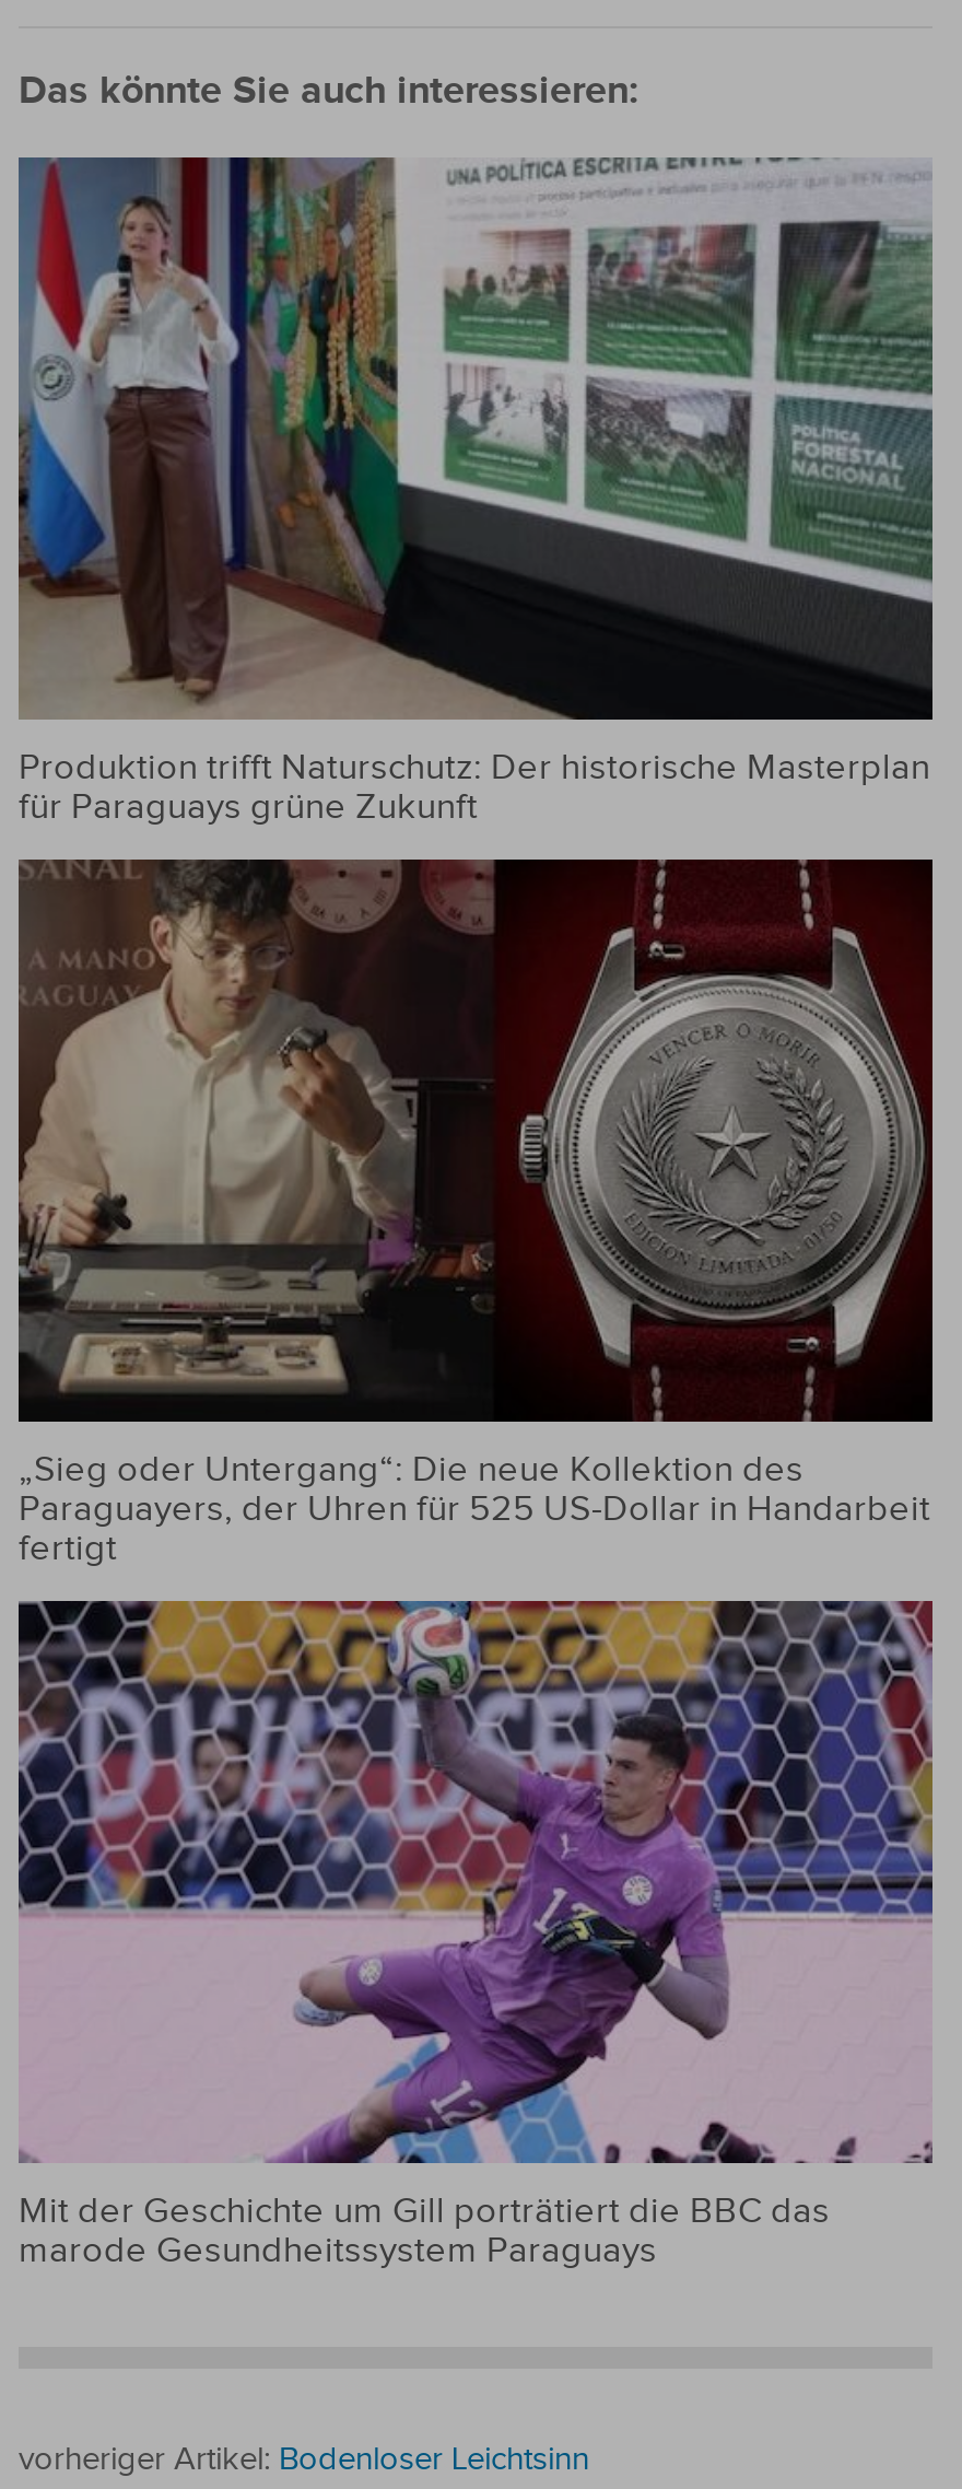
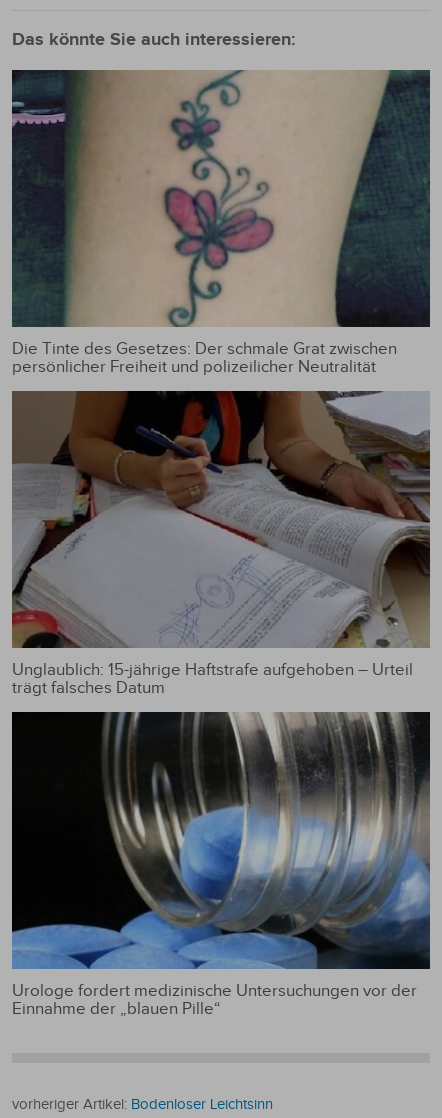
[16,155,932,829] [image] | Produktion trifft Naturschutz: Der historische Masterplan | für Paraguays grüne Zukunft -> [11,69,431,377] [image] | Die Tinte des Gesetzes: Der schmale Grat zwischen | persönlicher Freiheit und polizeilicher Neutralität
[16,857,935,1570] [image] | „Sieg oder Untergang“: Die neue Kollektion des | Paraguayers, der Uhren für 525 US-Dollar in Handarbeit | fertigt -> [11,390,431,698] [image] | Unglaublich: 15-jährige Haftstrafe aufgehoben – Urteil | trägt falsches Datum
[16,1599,935,2272] [image] | Mit der Geschichte um Gill porträtiert die BBC das | marode Gesundheitssystem Paraguays -> [11,711,431,1019] [image] | Urologe fordert medizinische Untersuchungen vor der | Einnahme der „blauen Pille“

